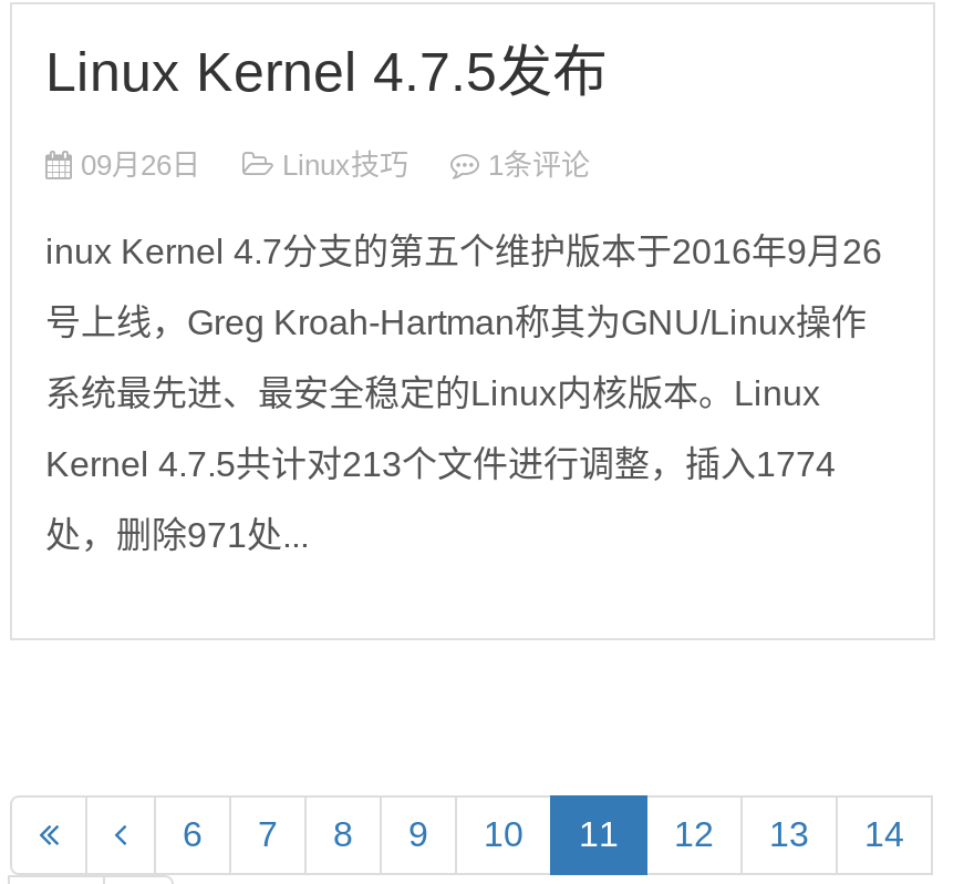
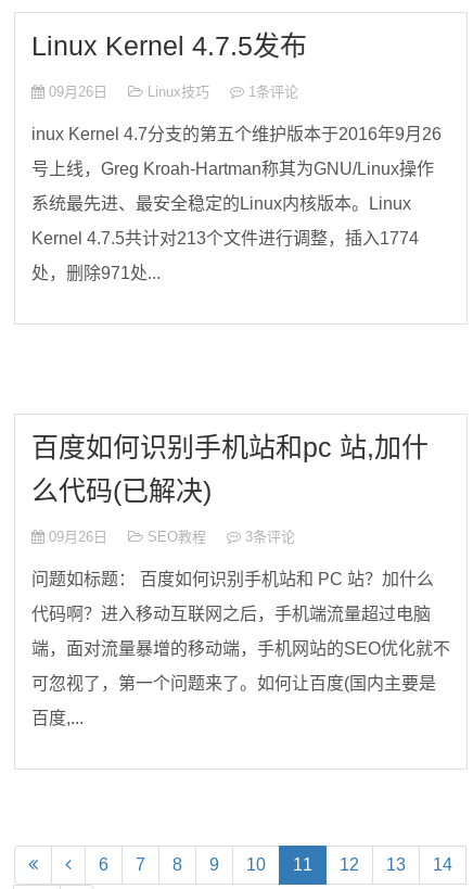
none -> [31,432,450,727] 百度如何识别手机站和pc 站,加什 | 么代码(已解决) | 09月26日 | SEO教程 | 3条评论 | 问题如标题： 百度如何识别手机站和 PC 站？加什么 | 代码啊？进入移动互联网之后，手机端流量超过电脑 | 端，面对流量暴增的移动端，手机网站的SEO优化就不 | 可忽视了，第一个问题来了。如何让百度(国内主要是 | 百度,...

